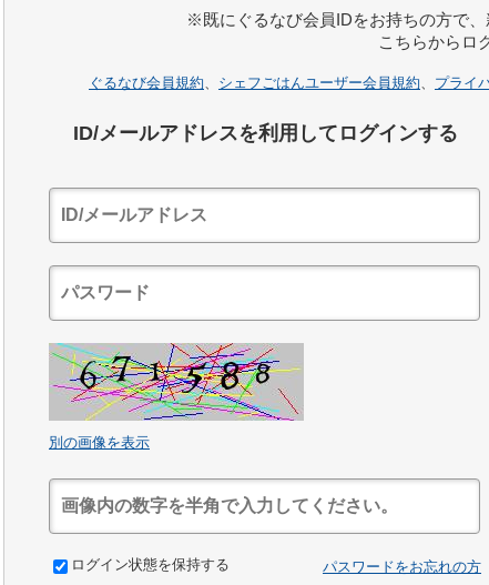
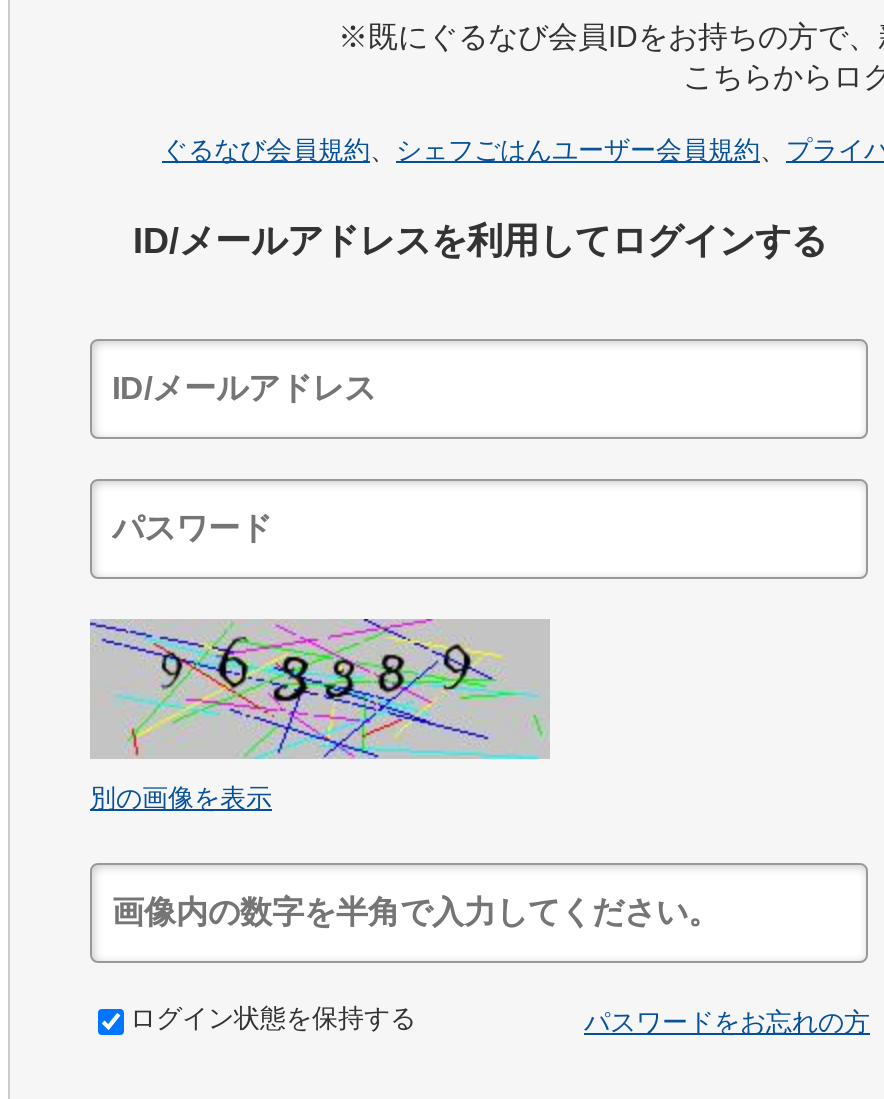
[49,342,300,422] [image] -> [90,617,546,761] [image]

